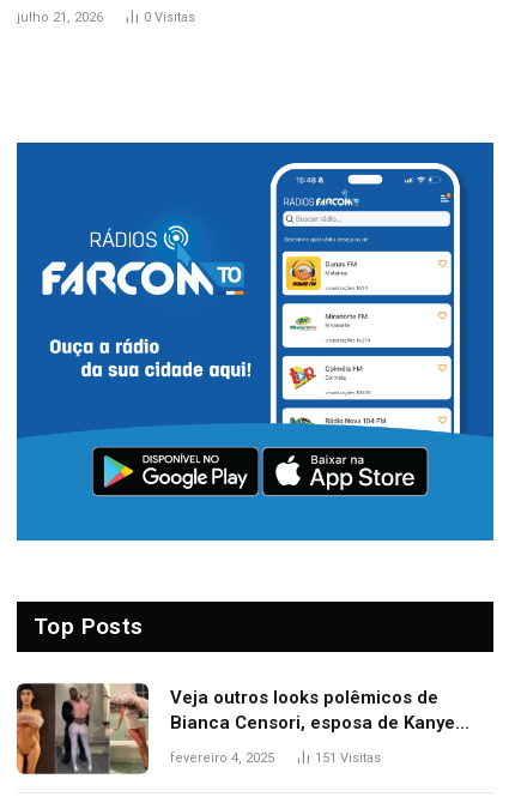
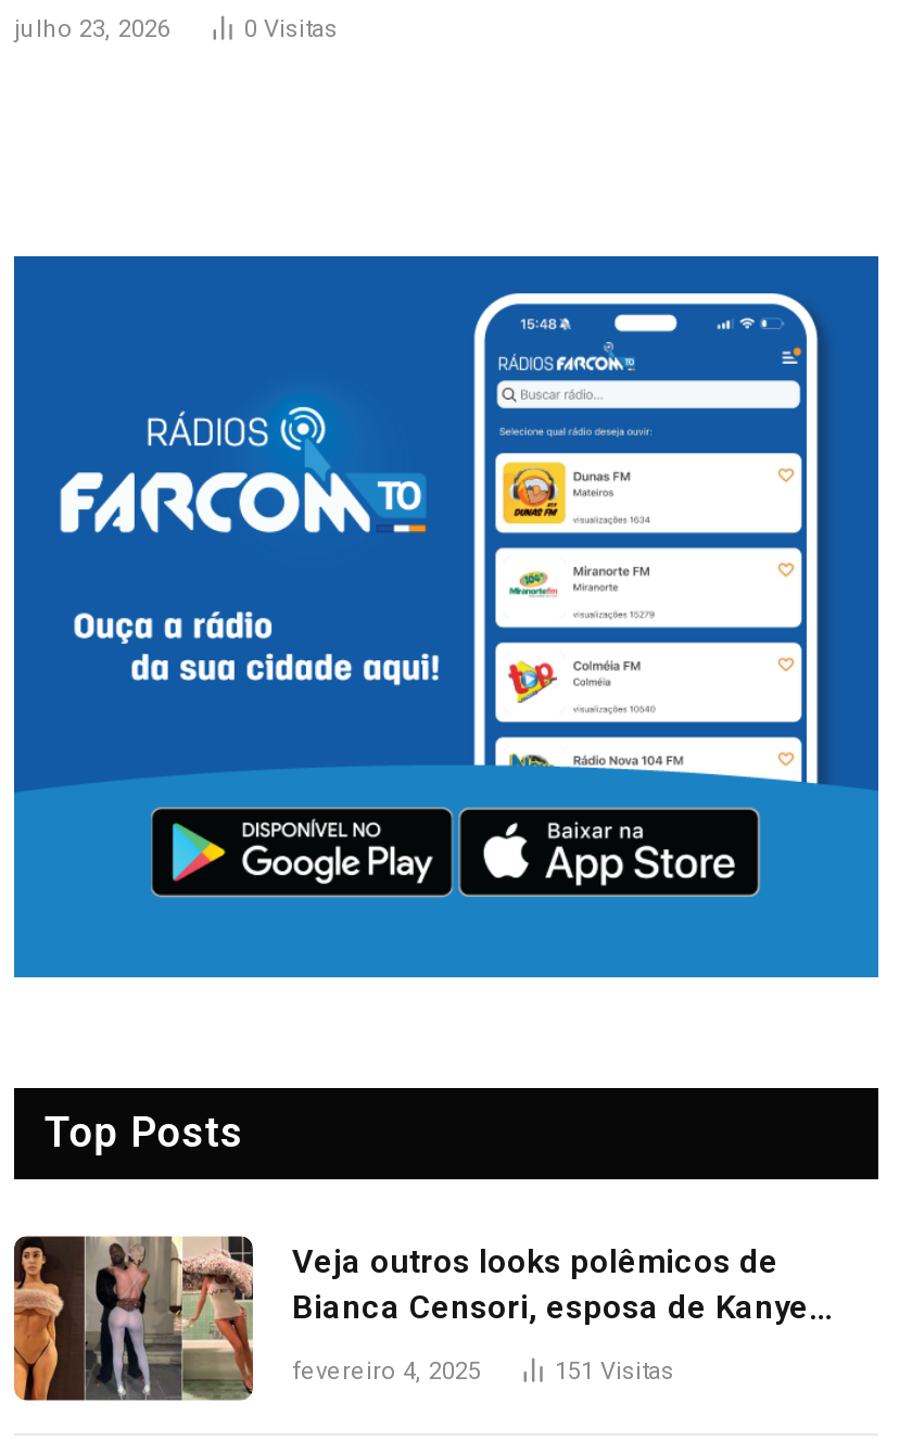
[17,9,103,25] julho 21, 2026 -> [14,15,170,43] julho 23, 2026

